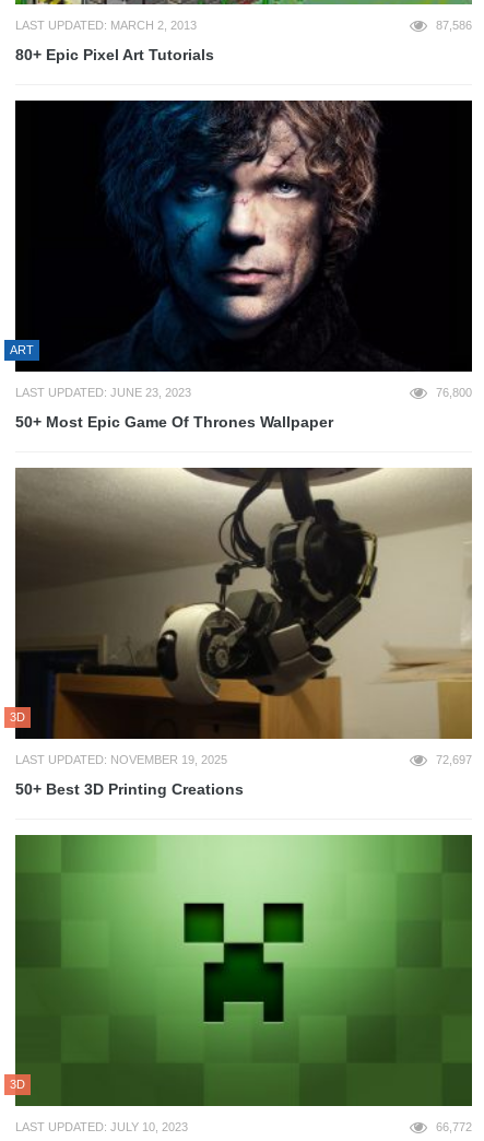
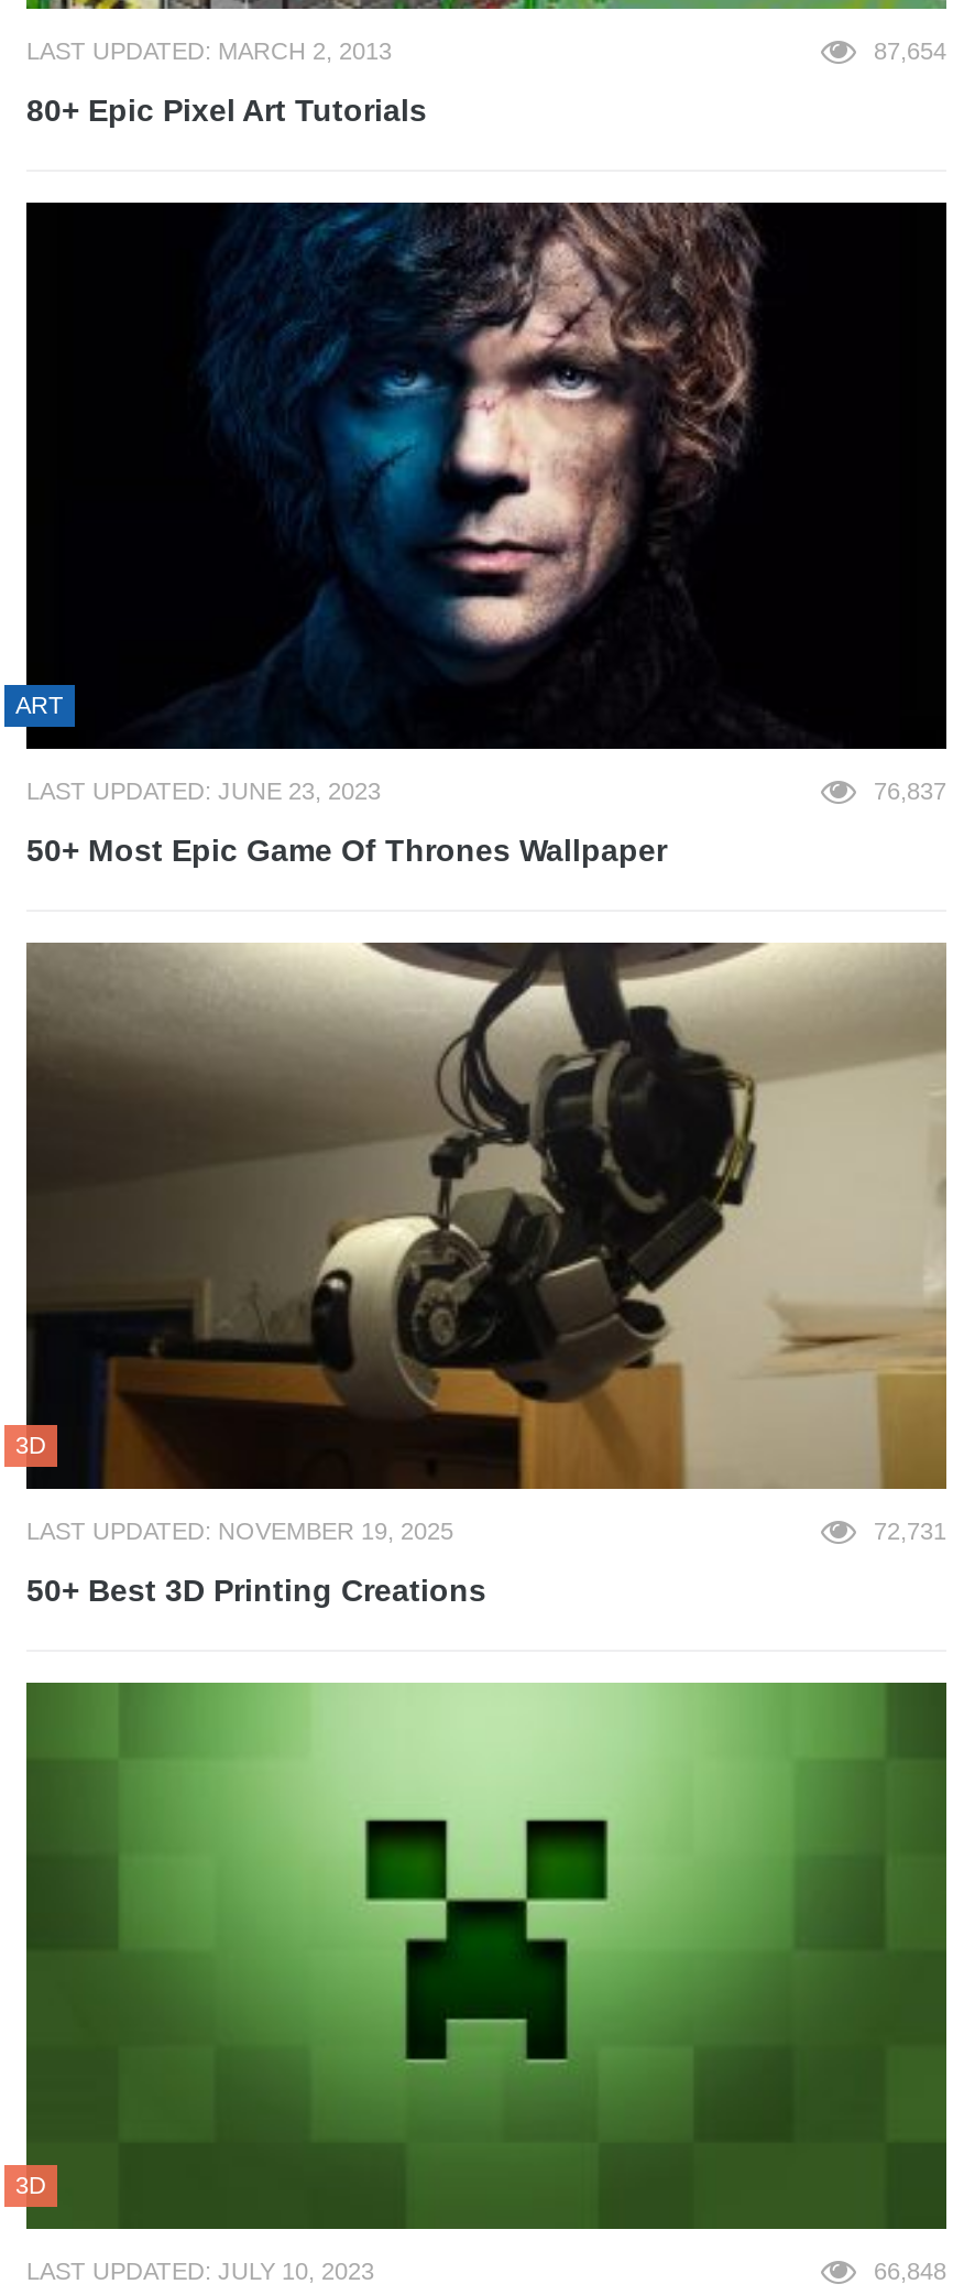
[433,18,472,31] 87,586 -> [867,37,946,63] 87,654
[433,386,472,399] 76,800 -> [867,777,946,803] 76,837
[433,753,472,766] 72,697 -> [867,1518,946,1544] 72,731
[433,1120,472,1134] 66,772 -> [867,2258,946,2284] 66,848

